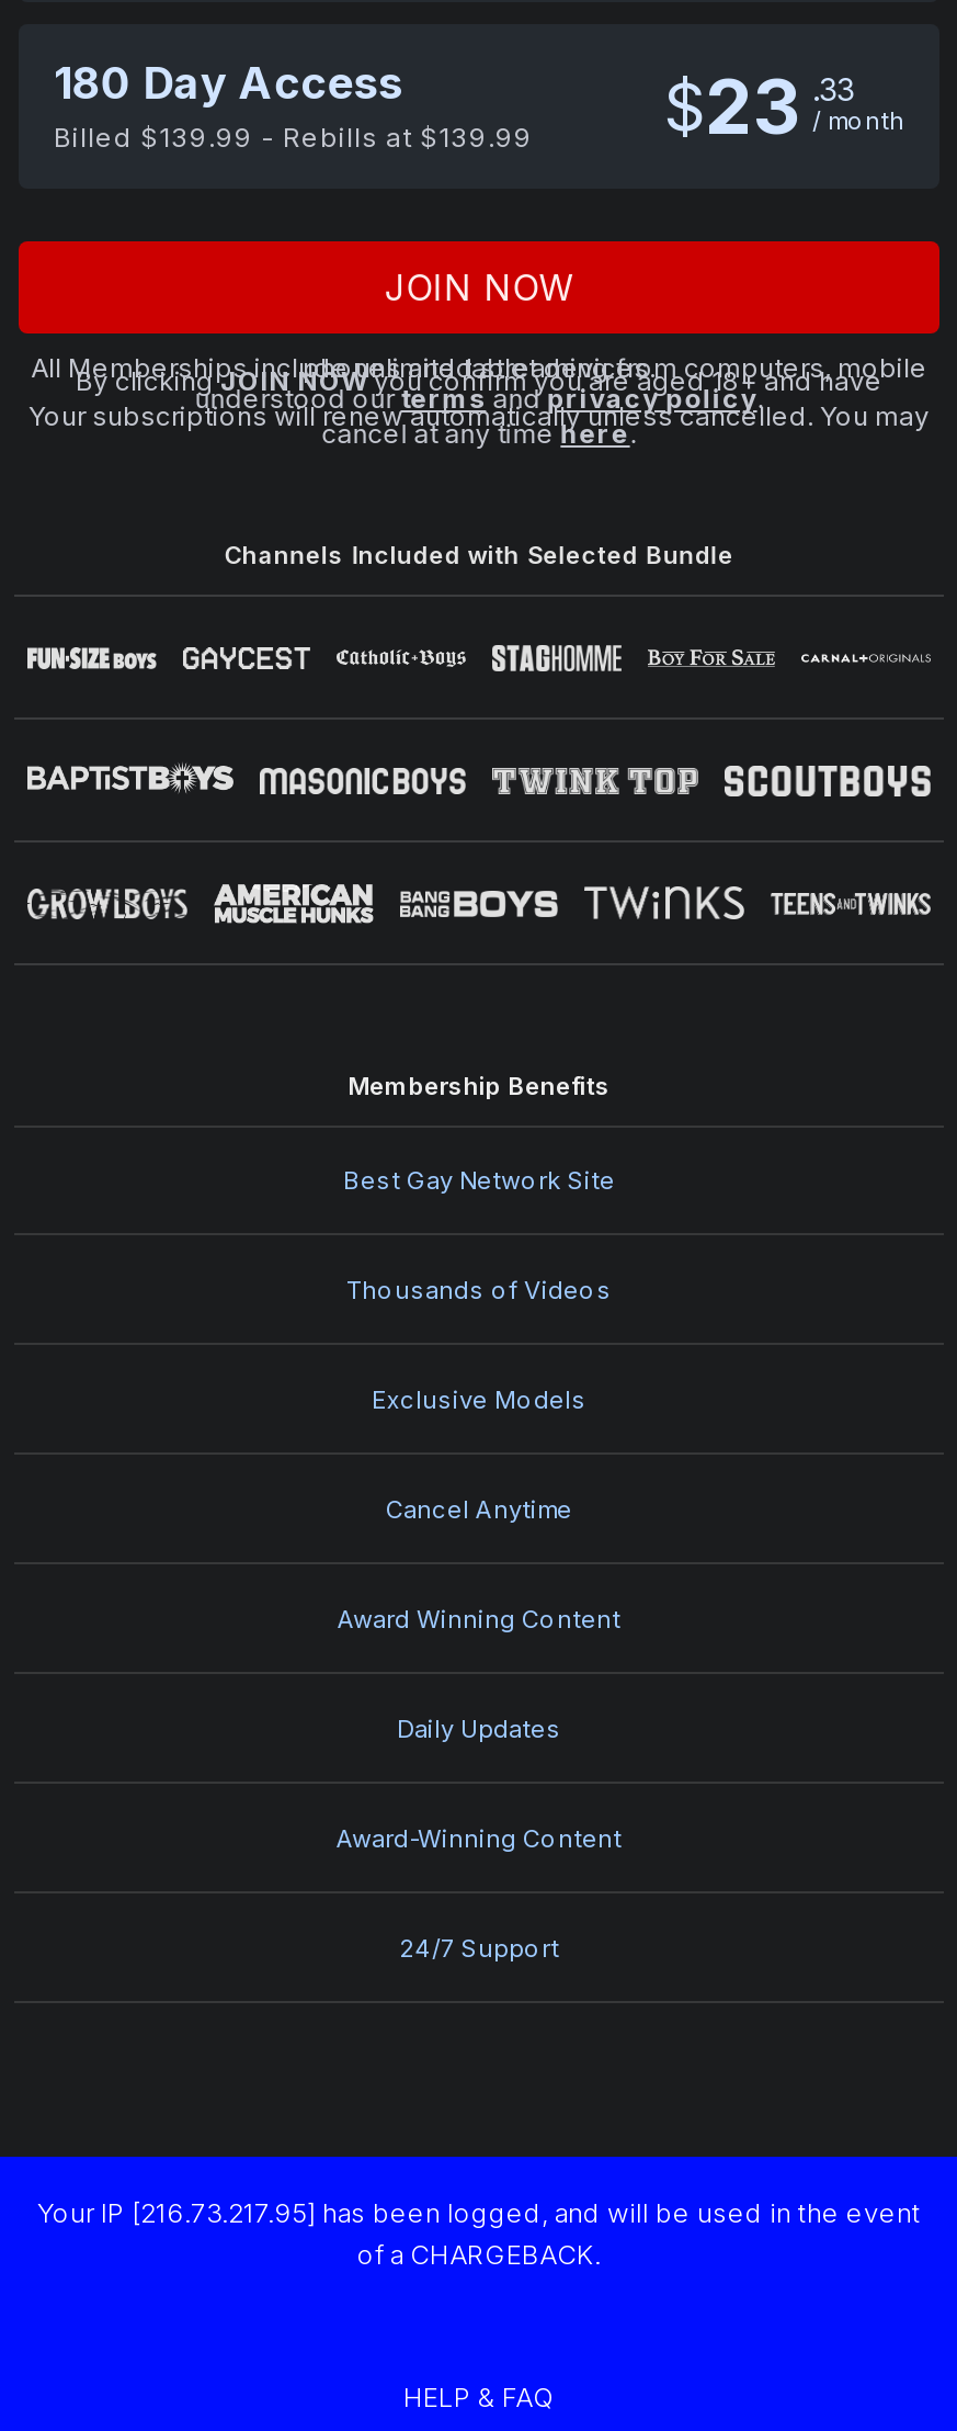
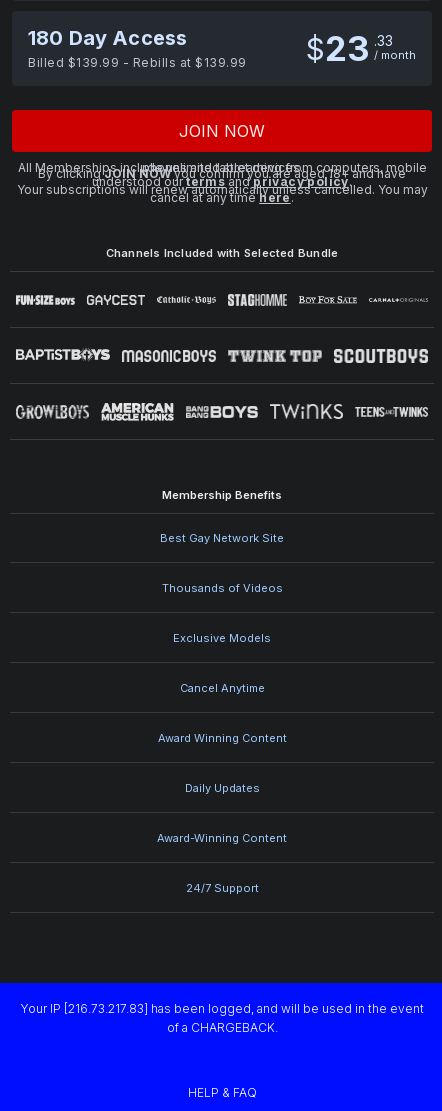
[37,2197,921,2230] Your IP [216.73.217.95] has been logged, and will be used in the event -> [20,1001,423,1016] Your IP [216.73.217.83] has been logged, and will be used in the event

